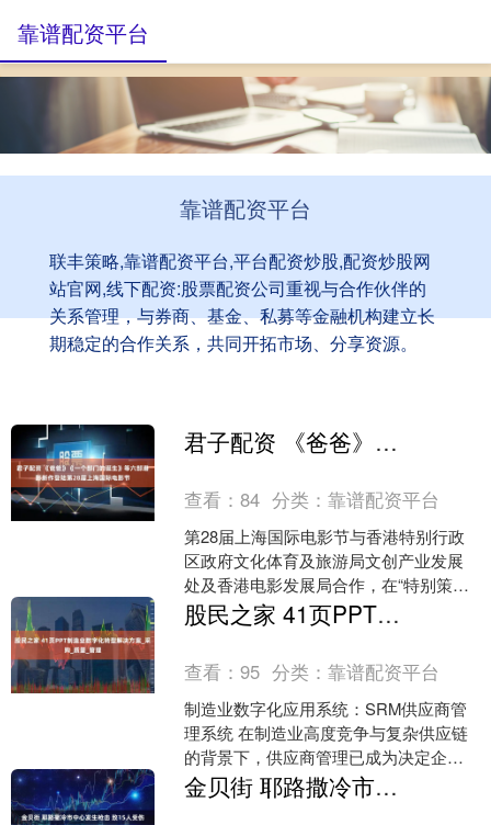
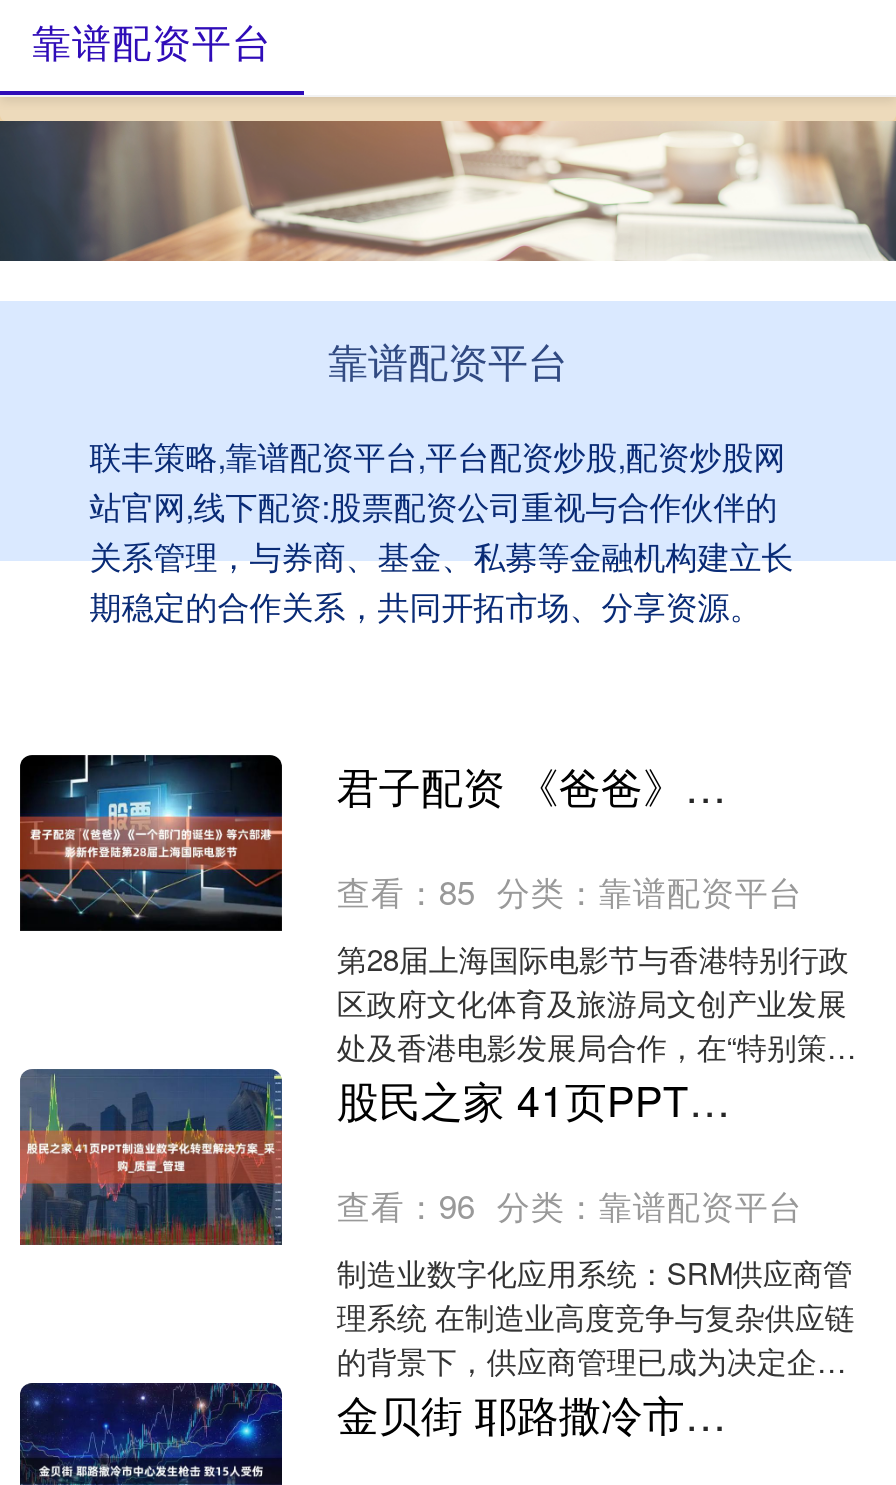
[185,486,440,512] 查看：84 分类：靠谱配资平台 -> [337,867,803,915] 查看：85 分类：靠谱配资平台
[185,658,440,685] 查看：95 分类：靠谱配资平台 -> [337,1181,803,1229] 查看：96 分类：靠谱配资平台

